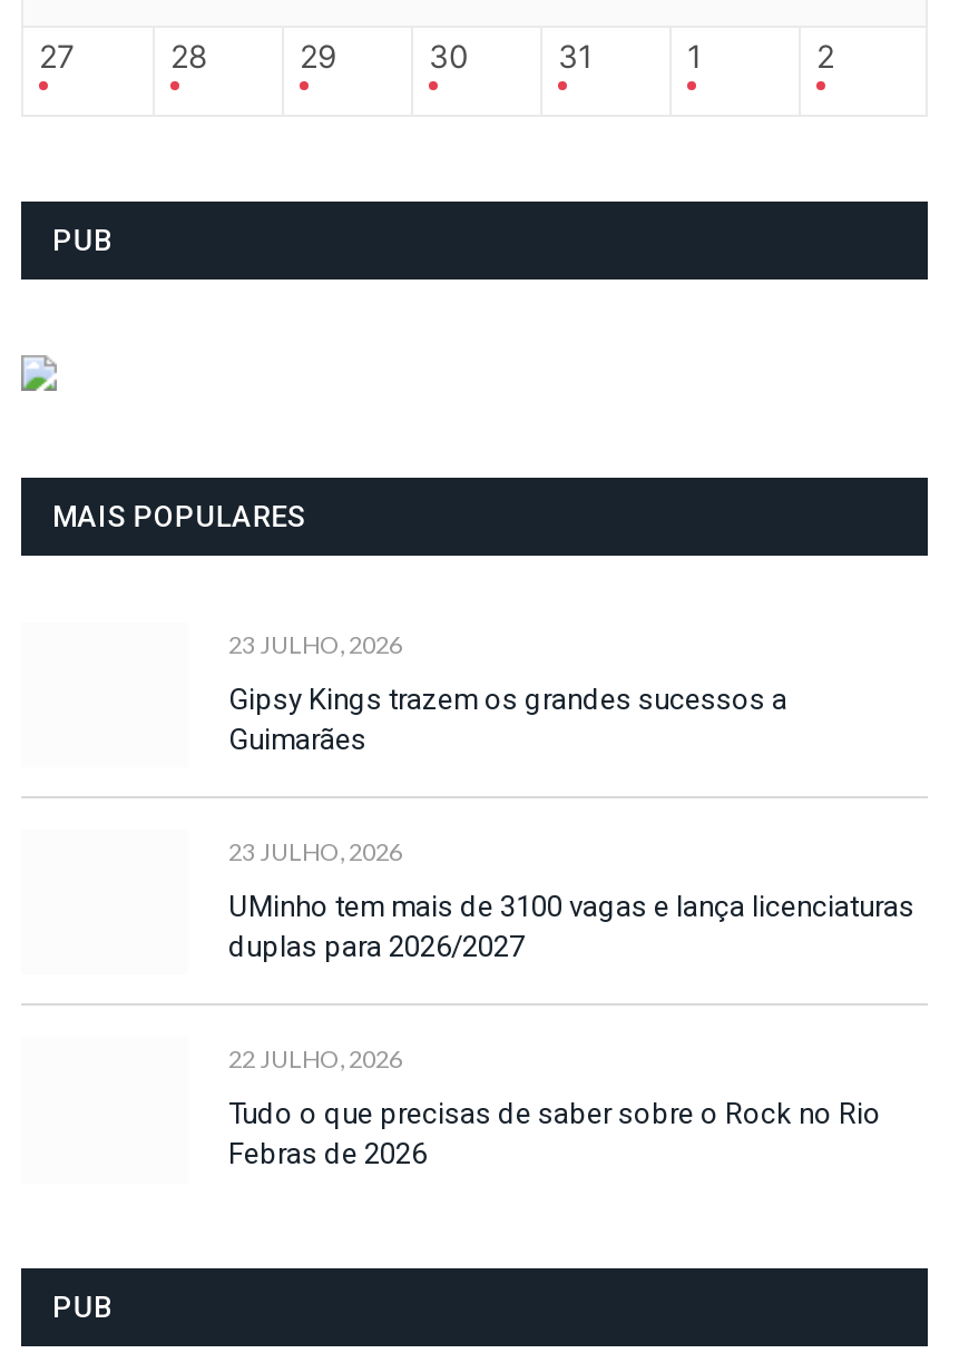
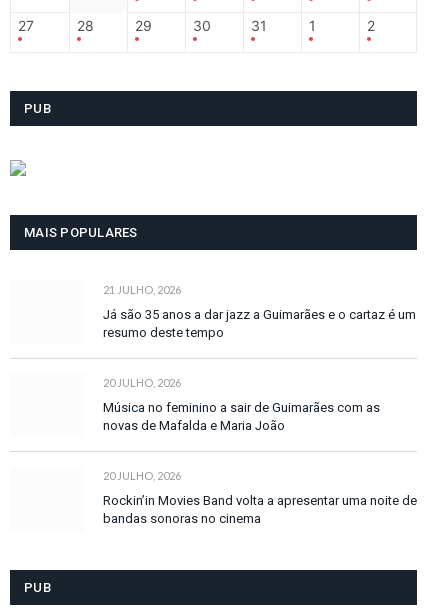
[228,629,402,658] 23 JULHO, 2026 -> [103,283,181,296] 21 JULHO, 2026
[228,682,787,756] Gipsy Kings trazem os grandes sucessos a | Guimarães -> [103,307,416,340] Já são 35 anos a dar jazz a Guimarães e o cartaz é um | resumo deste tempo
[228,837,402,866] 23 JULHO, 2026 -> [103,376,181,389] 20 JULHO, 2026
[228,890,914,964] UMinho tem mais de 3100 vagas e lança licenciaturas | duplas para 2026/2027 -> [103,400,380,433] Música no feminino a sair de Guimarães com as | novas de Mafalda e Maria João
[228,1045,402,1073] 22 JULHO, 2026 -> [103,469,181,482] 20 JULHO, 2026
[228,1098,881,1171] Tudo o que precisas de saber sobre o Rock no Rio | Febras de 2026 -> [103,493,417,526] Rockin’in Movies Band volta a apresentar uma noite de | bandas sonoras no cinema

